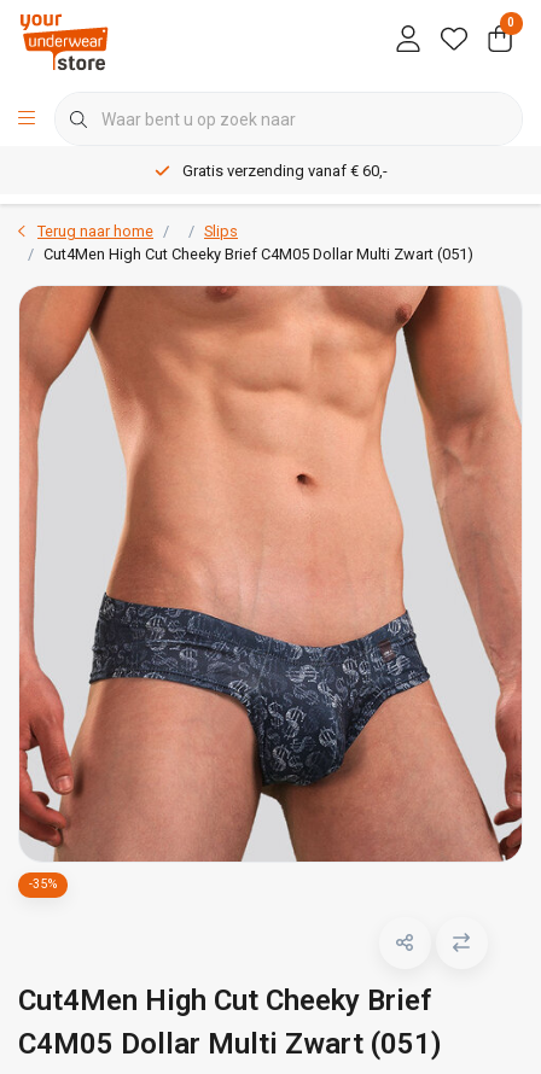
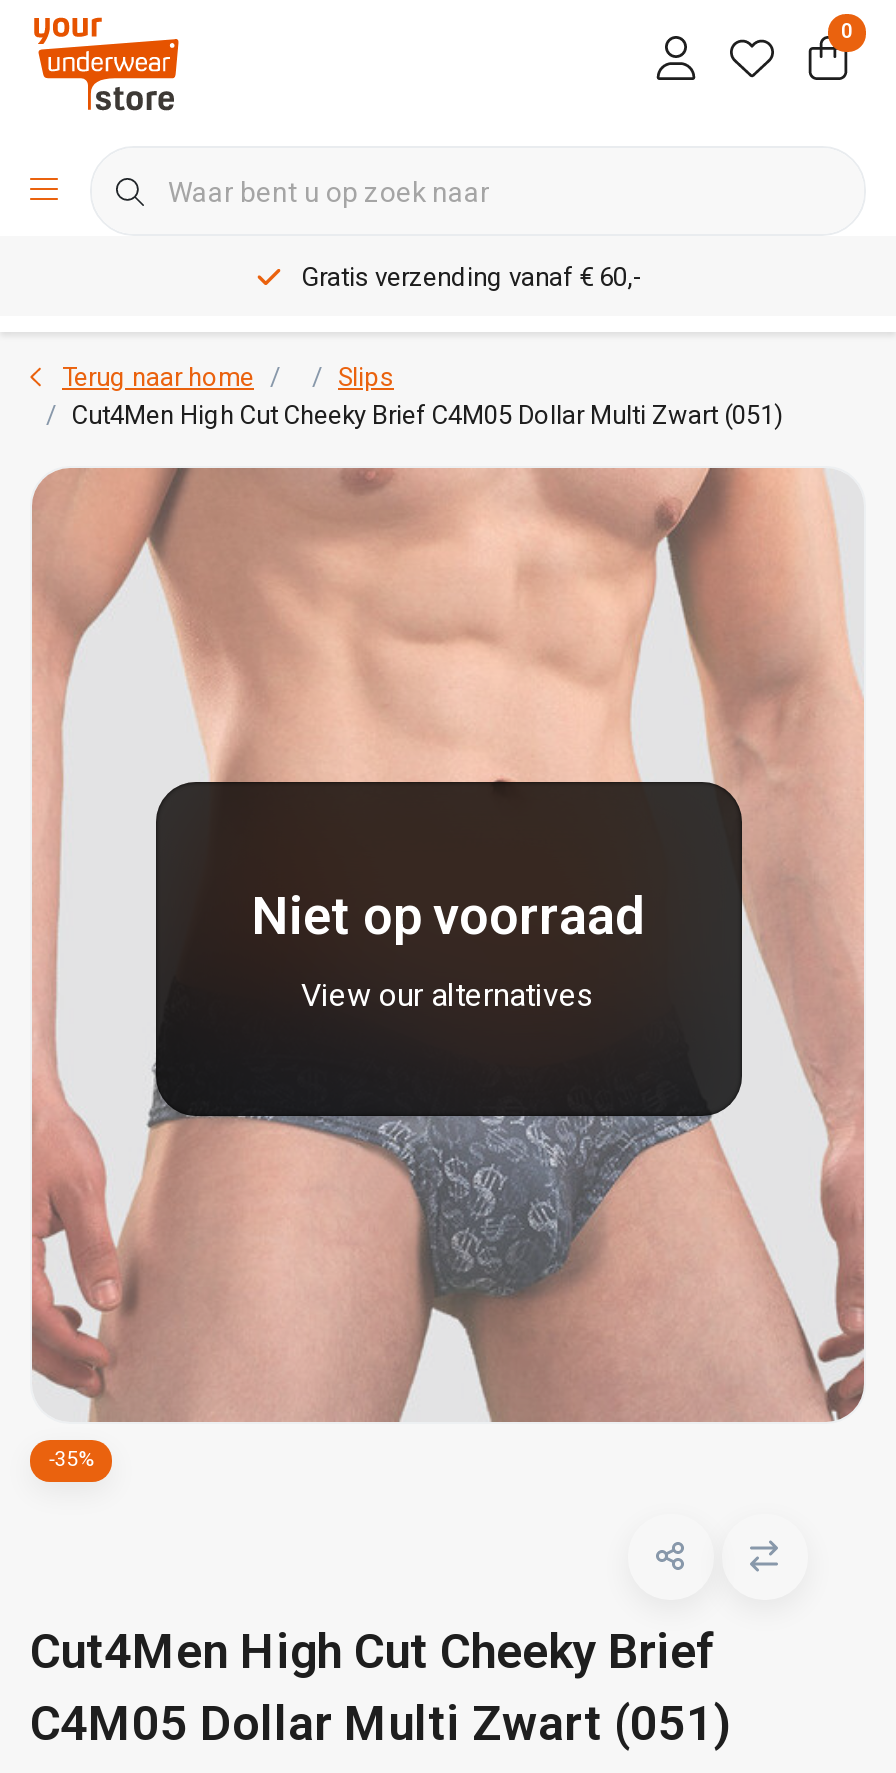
none -> [251,886,645,1014] Niet op voorraad | View our alternatives
[21,287,520,860] [image] -> [32,468,864,1422] [image]

